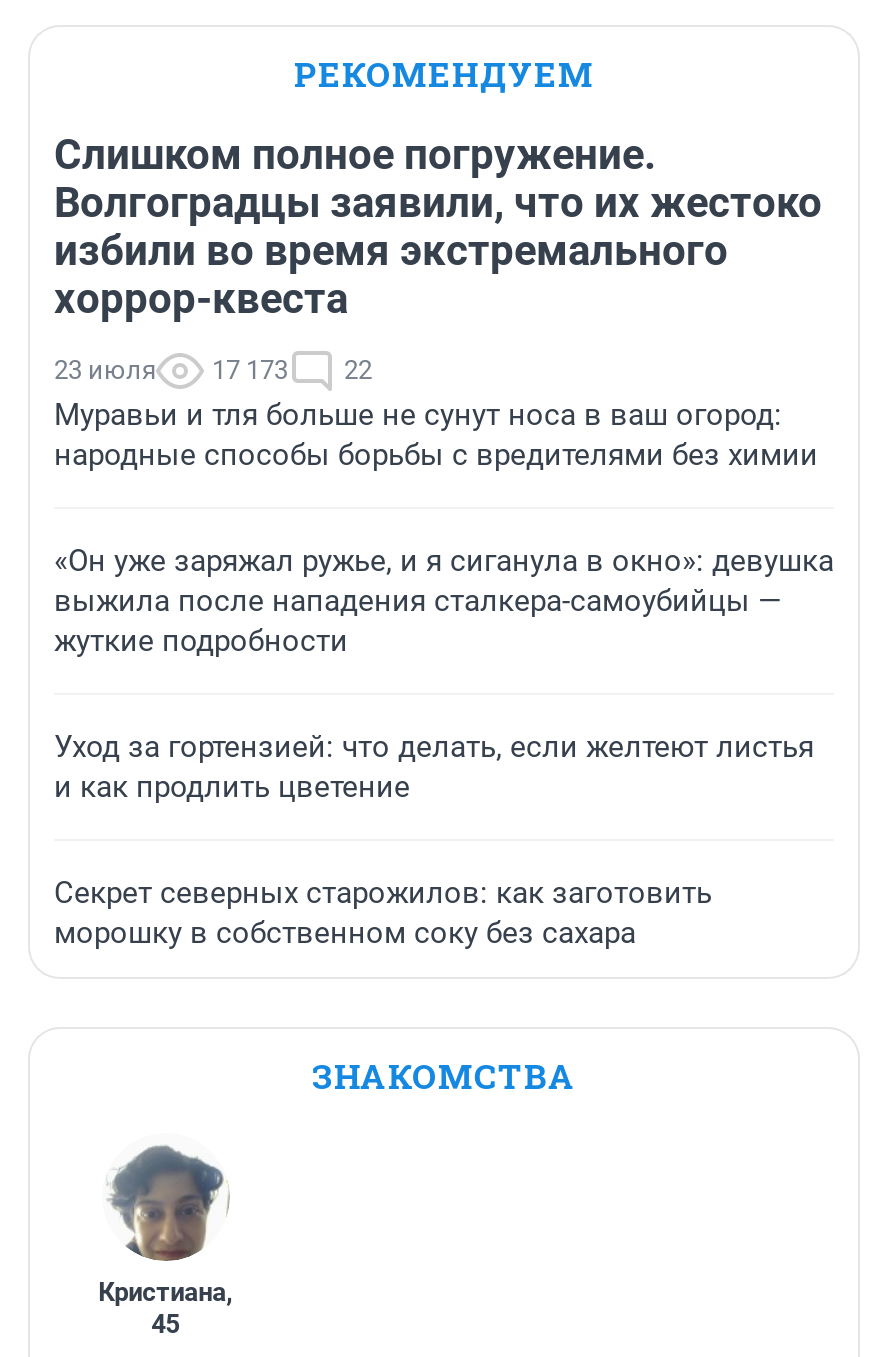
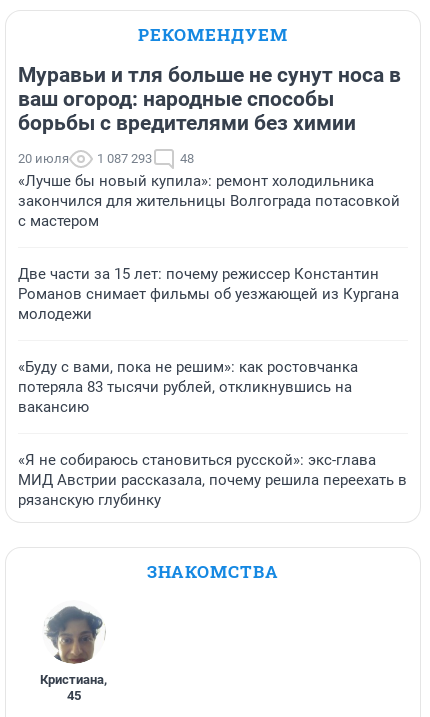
[54,131,822,323] Слишком полное погружение. | Волгоградцы заявили, что их жестоко | избили во время экстремального | хоррор-квеста -> [18,63,401,135] Муравьи и тля больше не сунут носа в | ваш огород: народные способы | борьбы с вредителями без химии
[54,355,818,473] 23 июля | 17 173 | 22 | Муравьи и тля больше не сунут носа в ваш огород: | народные способы борьбы с вредителями без химии -> [18,151,400,230] 20 июля | 1 087 293 | 48 | «Лучше бы новый купила»: ремонт холодильника | закончился для жительницы Волгограда потасовкой | с мастером
[54,543,834,659] «Он уже заряжал ружье, и я сиганула в окно»: девушка | выжила после нападения сталкера-самоубийцы — | жуткие подробности -> [18,265,399,323] Две части за 15 лет: почему режиссер Константин | Романов снимает фильмы об уезжающей из Кургана | молодежи
[54,729,814,805] Уход за гортензией: что делать, если желтеют листья | и как продлить цветение -> [18,358,358,416] «Буду с вами, пока не решим»: как ростовчанка | потеряла 83 тысячи рублей, откликнувшись на | вакансию
[54,875,712,951] Секрет северных старожилов: как заготовить | морошку в собственном соку без сахара -> [18,451,407,509] «Я не собираюсь становиться русской»: экс-глава | МИД Австрии рассказала, почему решила переехать в | рязанскую глубинку

